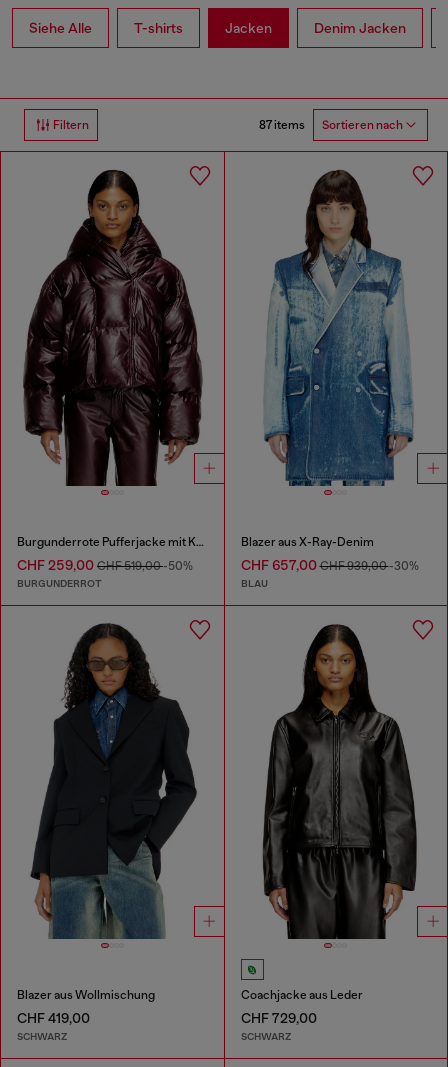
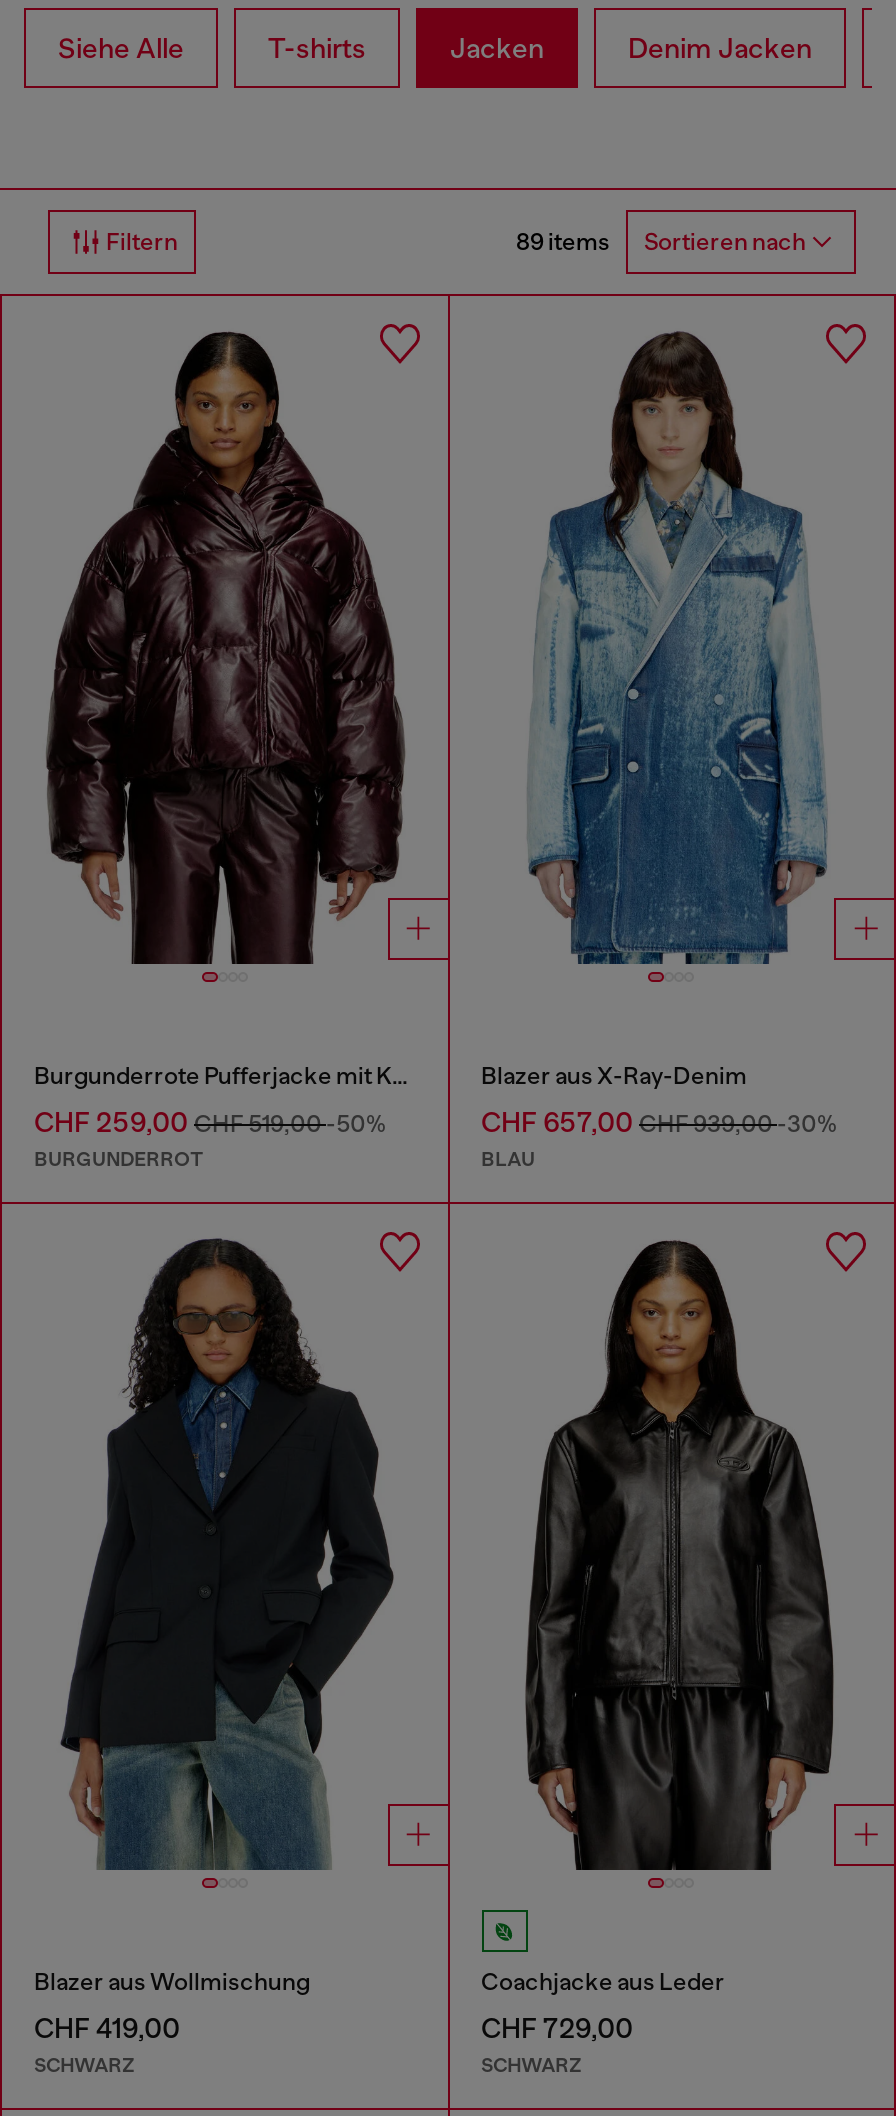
[259,118,403,132] 87 items Sortieren nach -> [516,228,806,257] 89 items Sortieren nach

